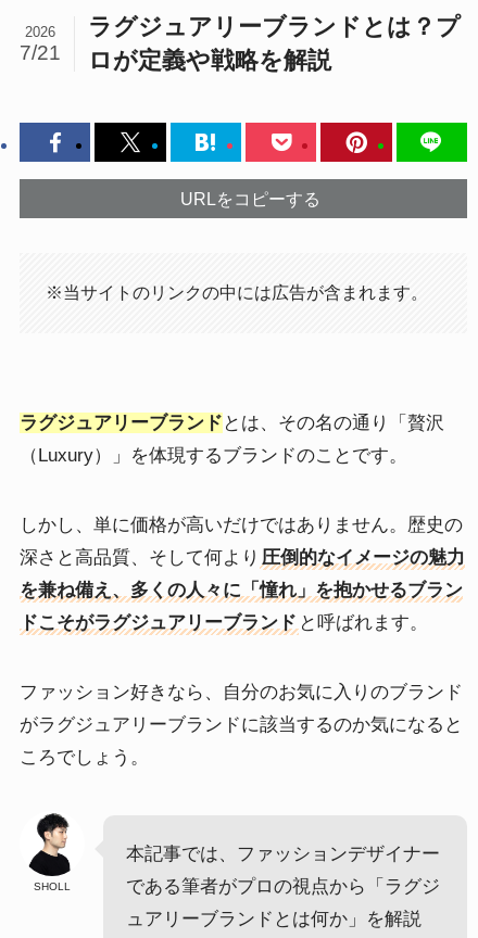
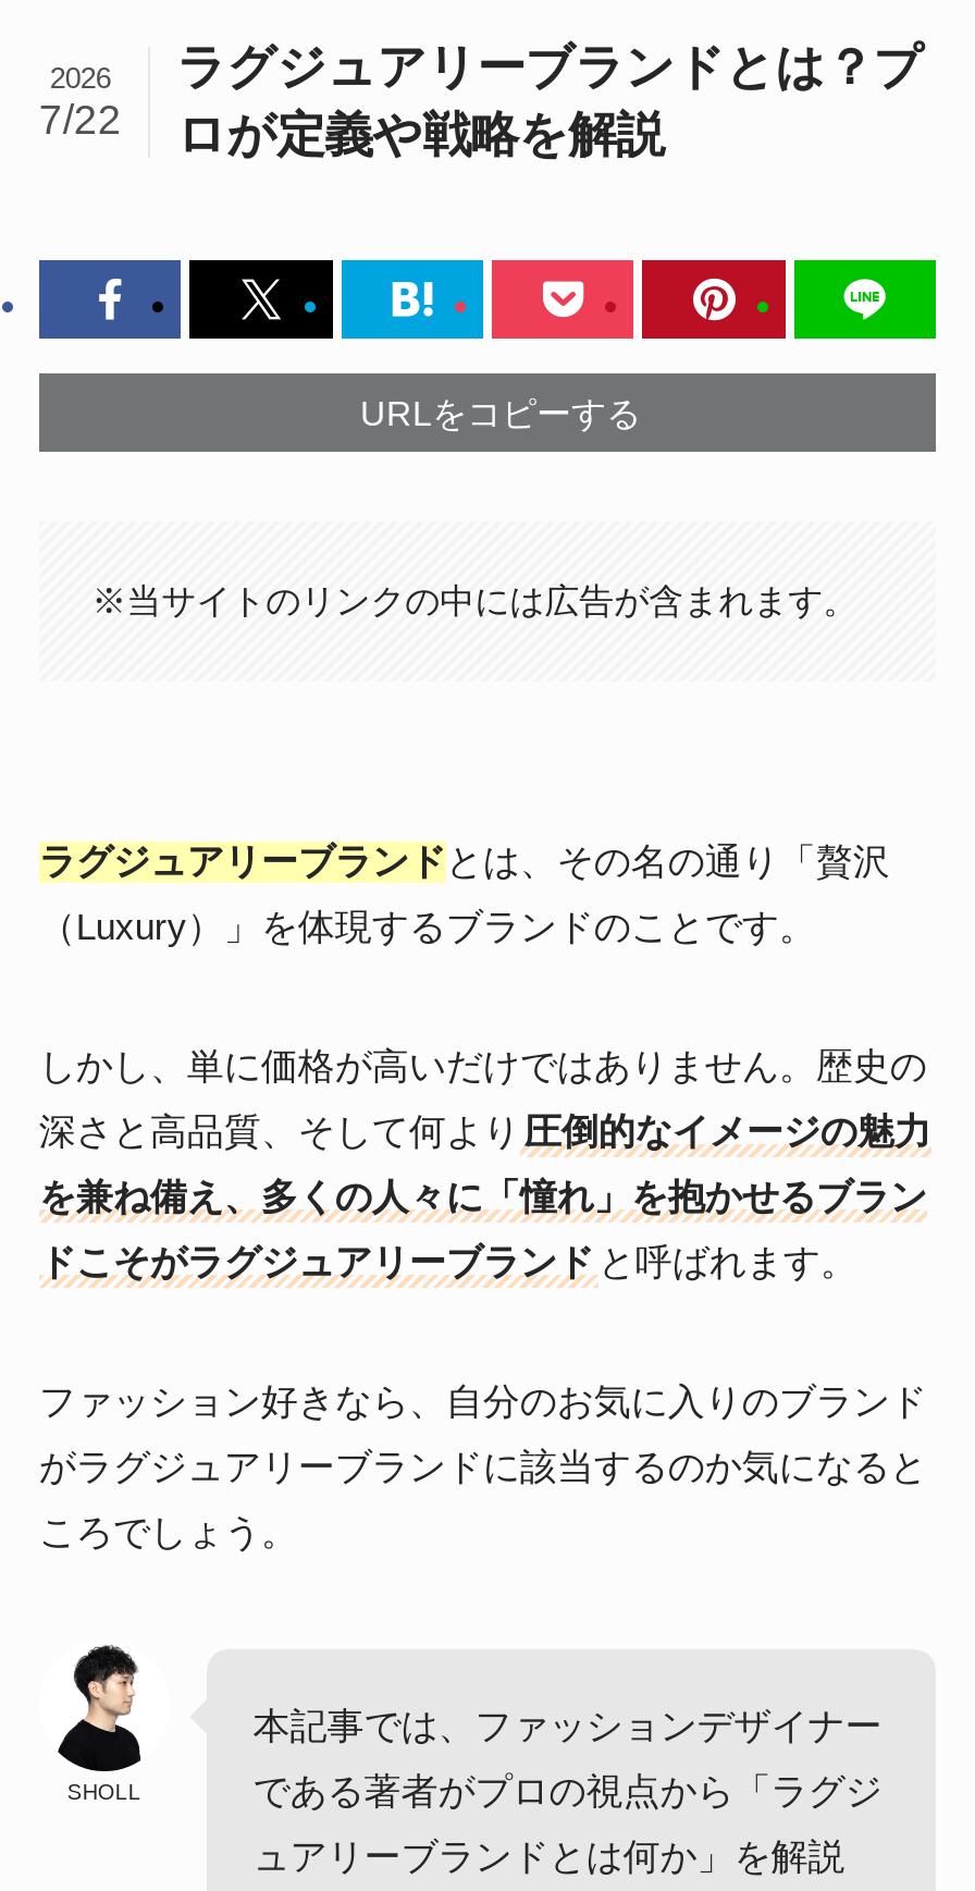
[19,41,331,74] 7/21 ロが定義や戦略を解説 -> [39,96,664,163] 7/22 ロが定義や戦略を解説
[126,876,440,897] である筆者がプロの視点から「ラグジ -> [253,1772,882,1813] である著者がプロの視点から「ラグジ

